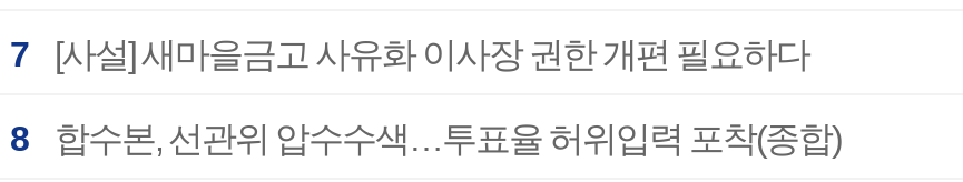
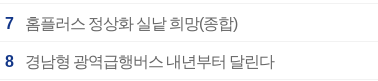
[55,36,809,73] [사설] 새마을금고 사유화 이사장 권한 개편 필요하다 -> [25,15,237,32] 홈플러스 정상화 실낱 희망(종합)
[55,120,841,158] 합수본, 선관위 압수수색…투표율 허위입력 포착(종합) -> [25,53,274,70] 경남형 광역급행버스 내년부터 달린다

